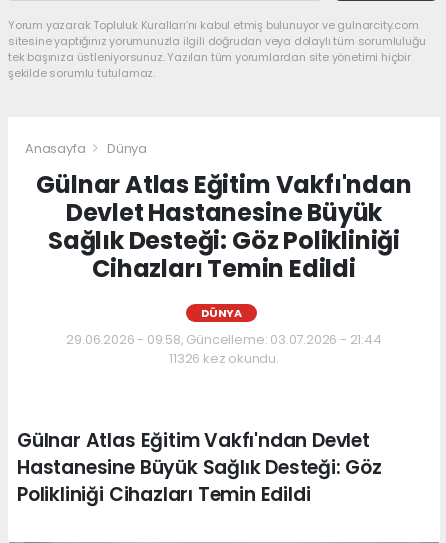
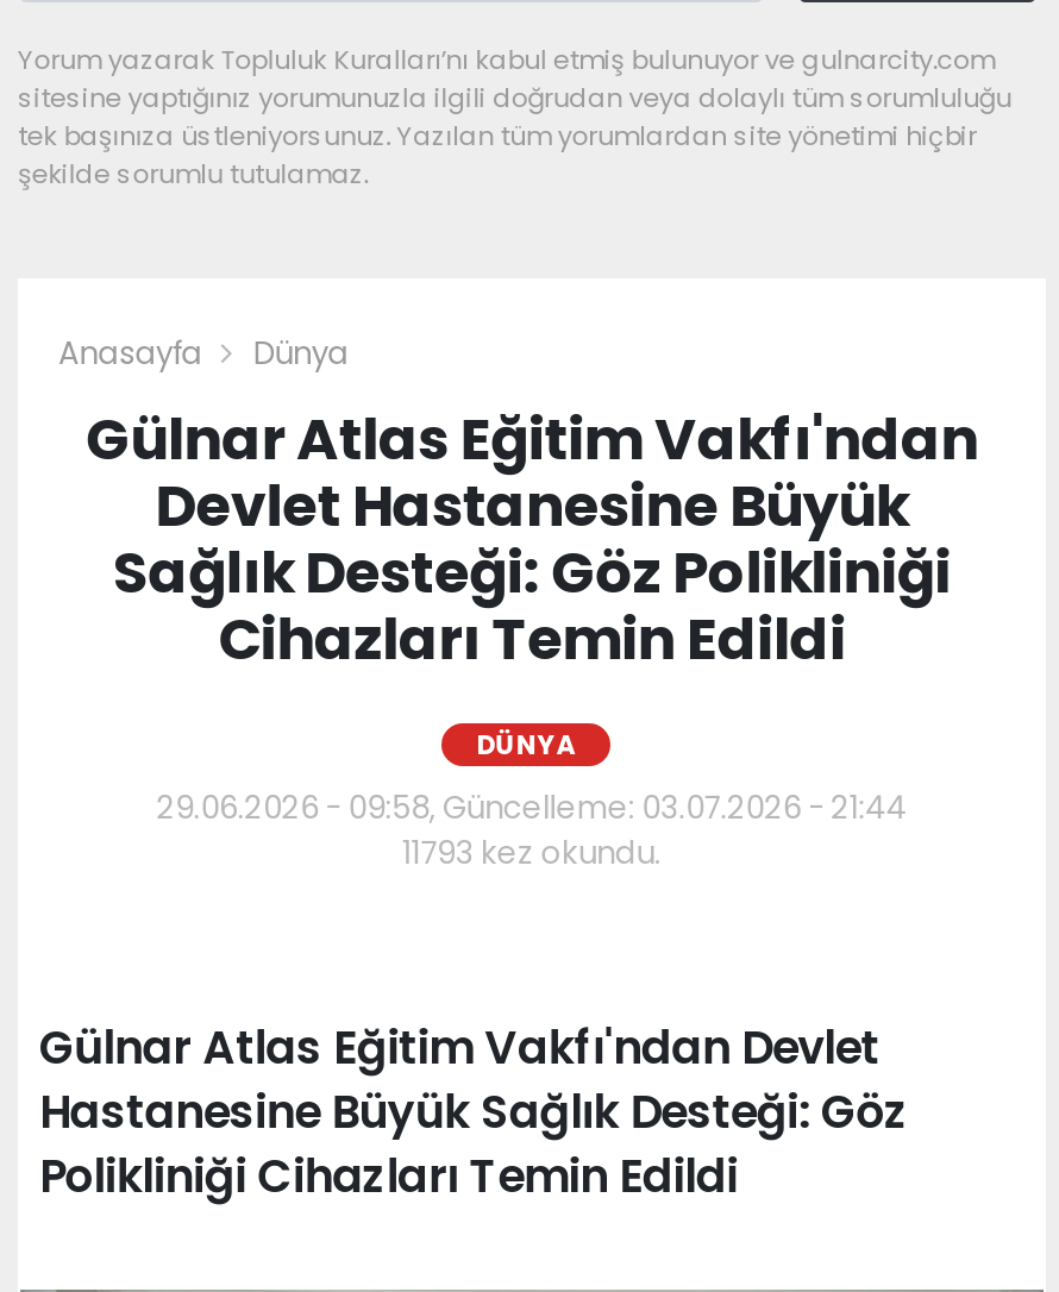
[169,349,279,368] 11326 kez okundu. -> [402,831,661,876] 11793 kez okundu.

